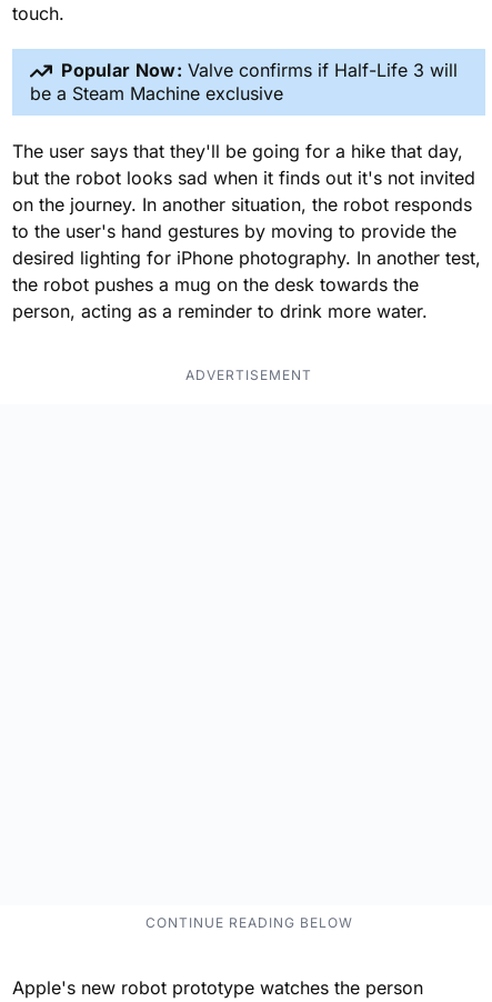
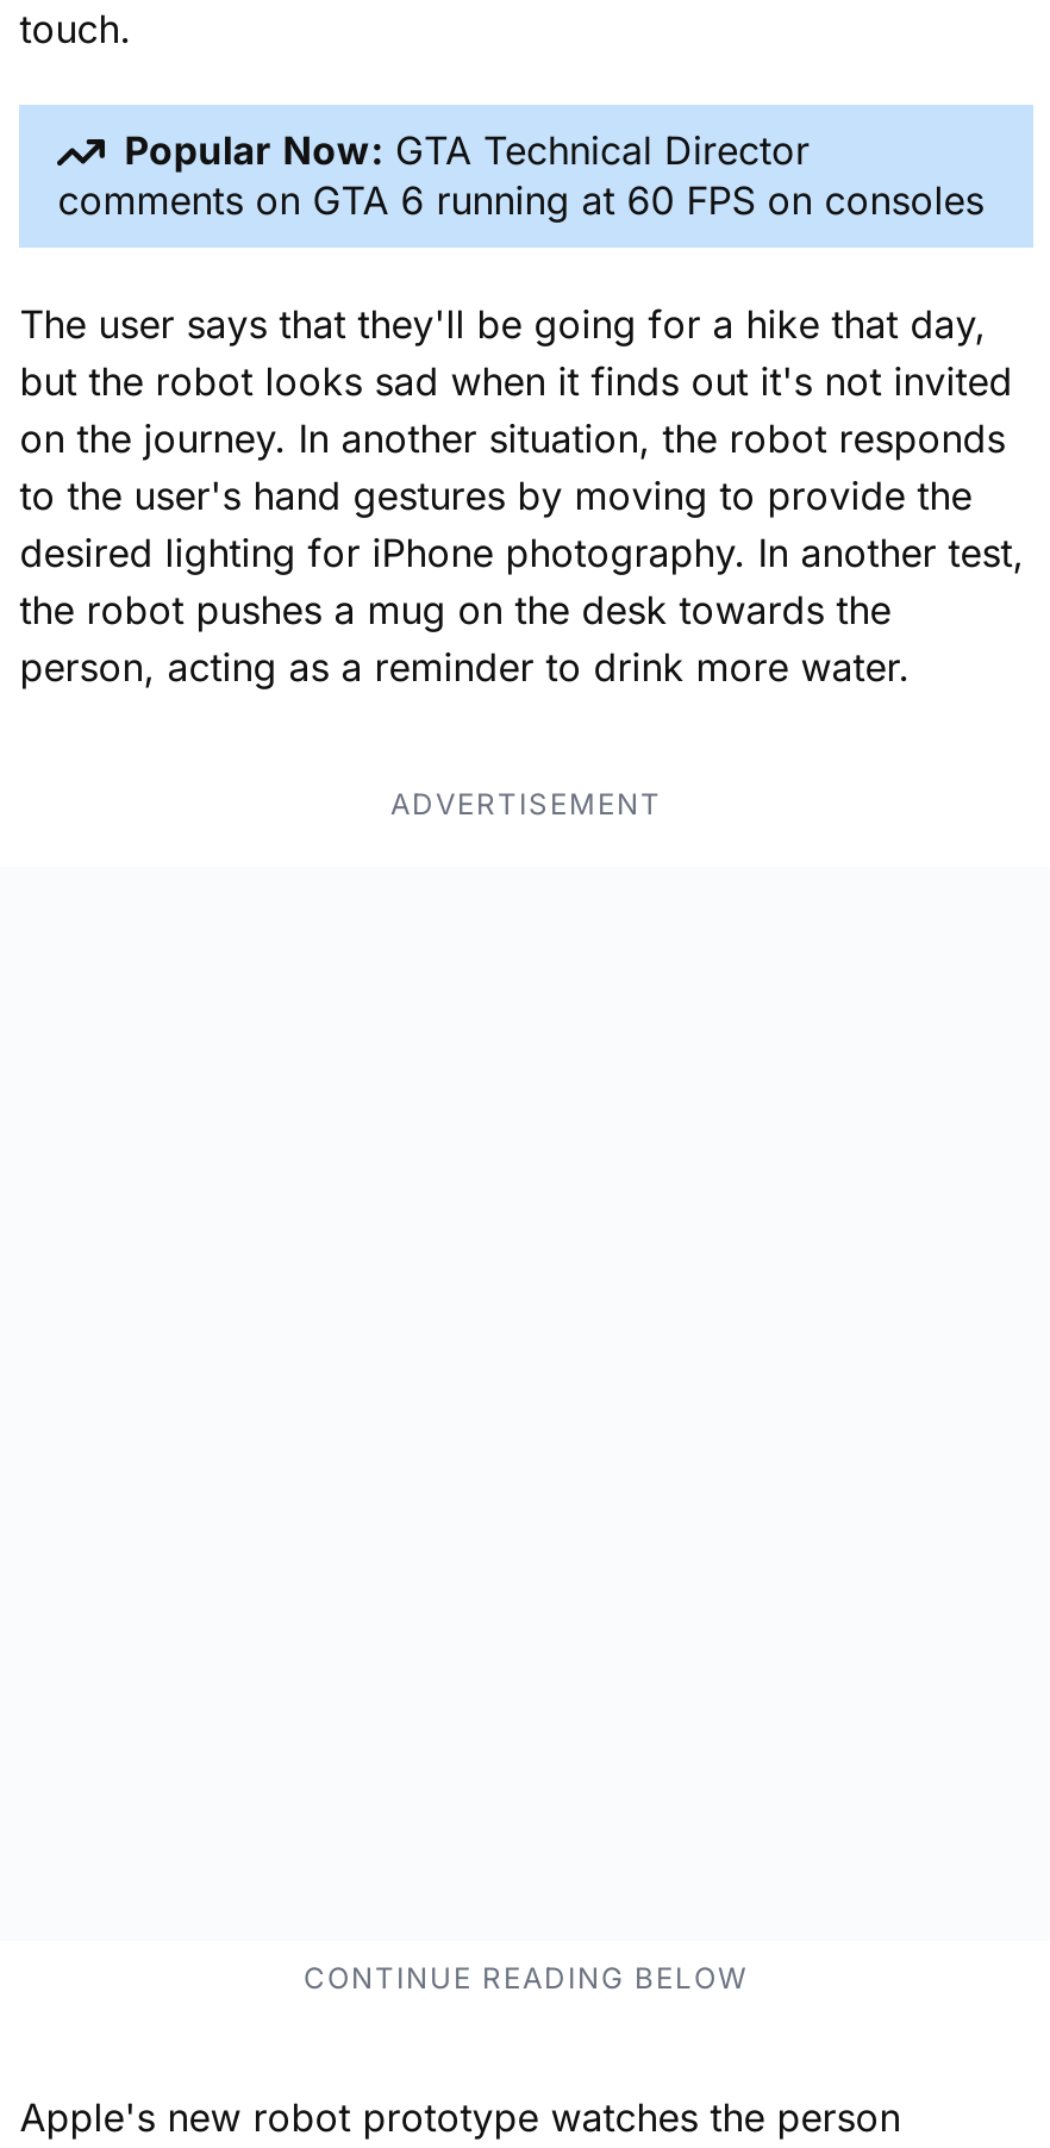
[30,59,458,105] Popular Now: Valve confirms if Half-Life 3 will | be a Steam Machine exclusive -> [58,125,984,225] Popular Now: GTA Technical Director | comments on GTA 6 running at 60 FPS on consoles

